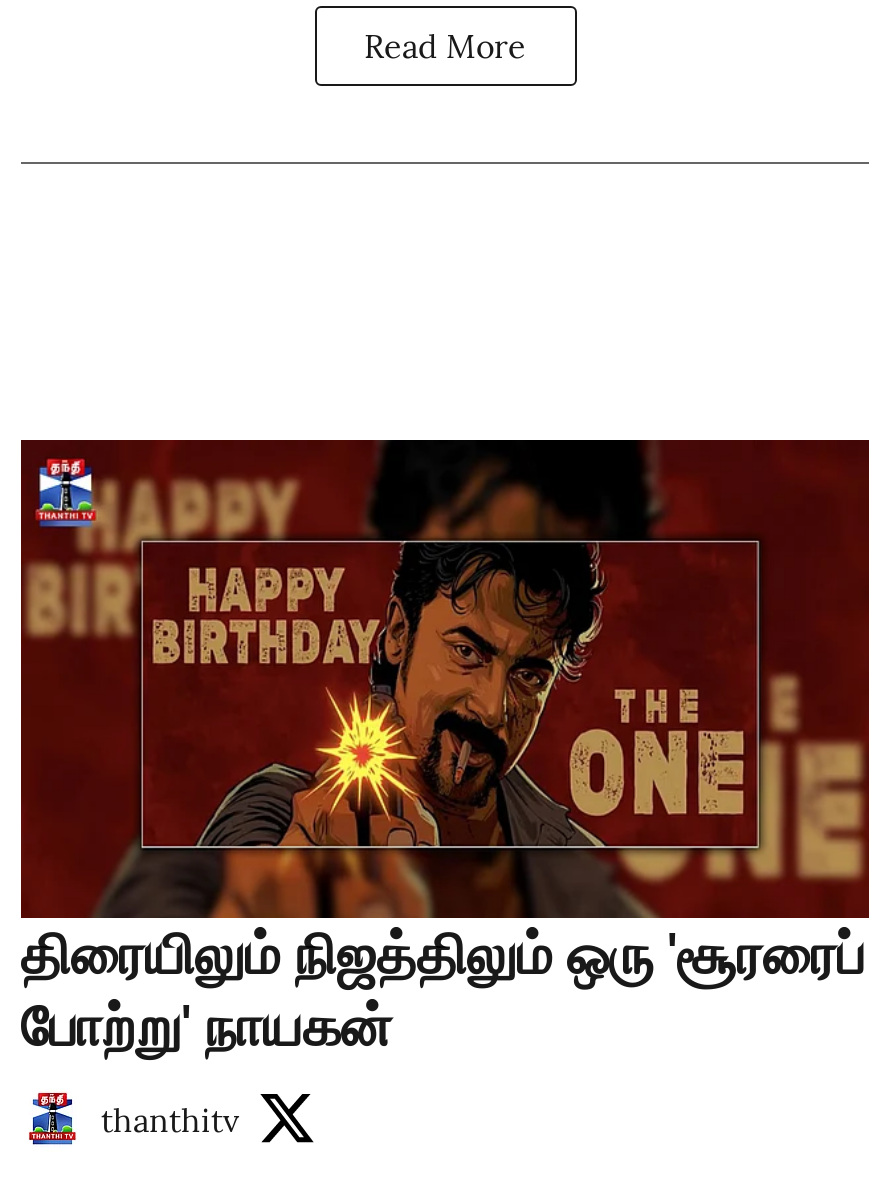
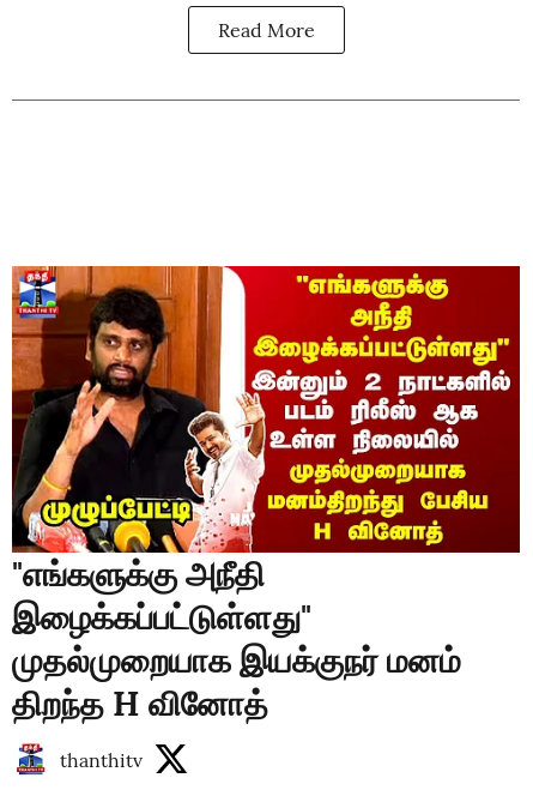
[19,438,869,1061] [image] | திரையிலும் நிஜத்திலும் ஒரு 'சூரரைப் | போற்று' நாயகன் -> [11,265,520,725] [image] | "எங்களுக்கு அநீதி | இழைக்கப்பட்டுள்ளது" | முதல்முறையாக இயக்குநர் மனம் | திறந்த H வினோத்

